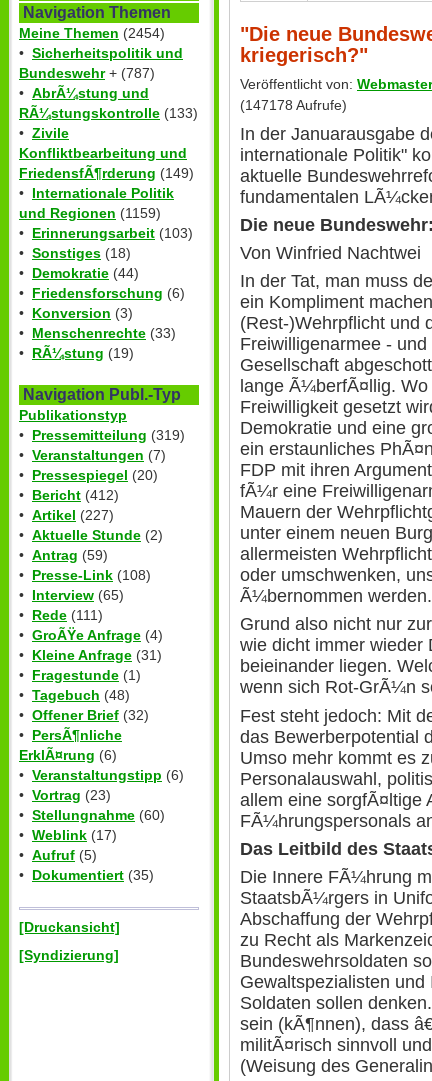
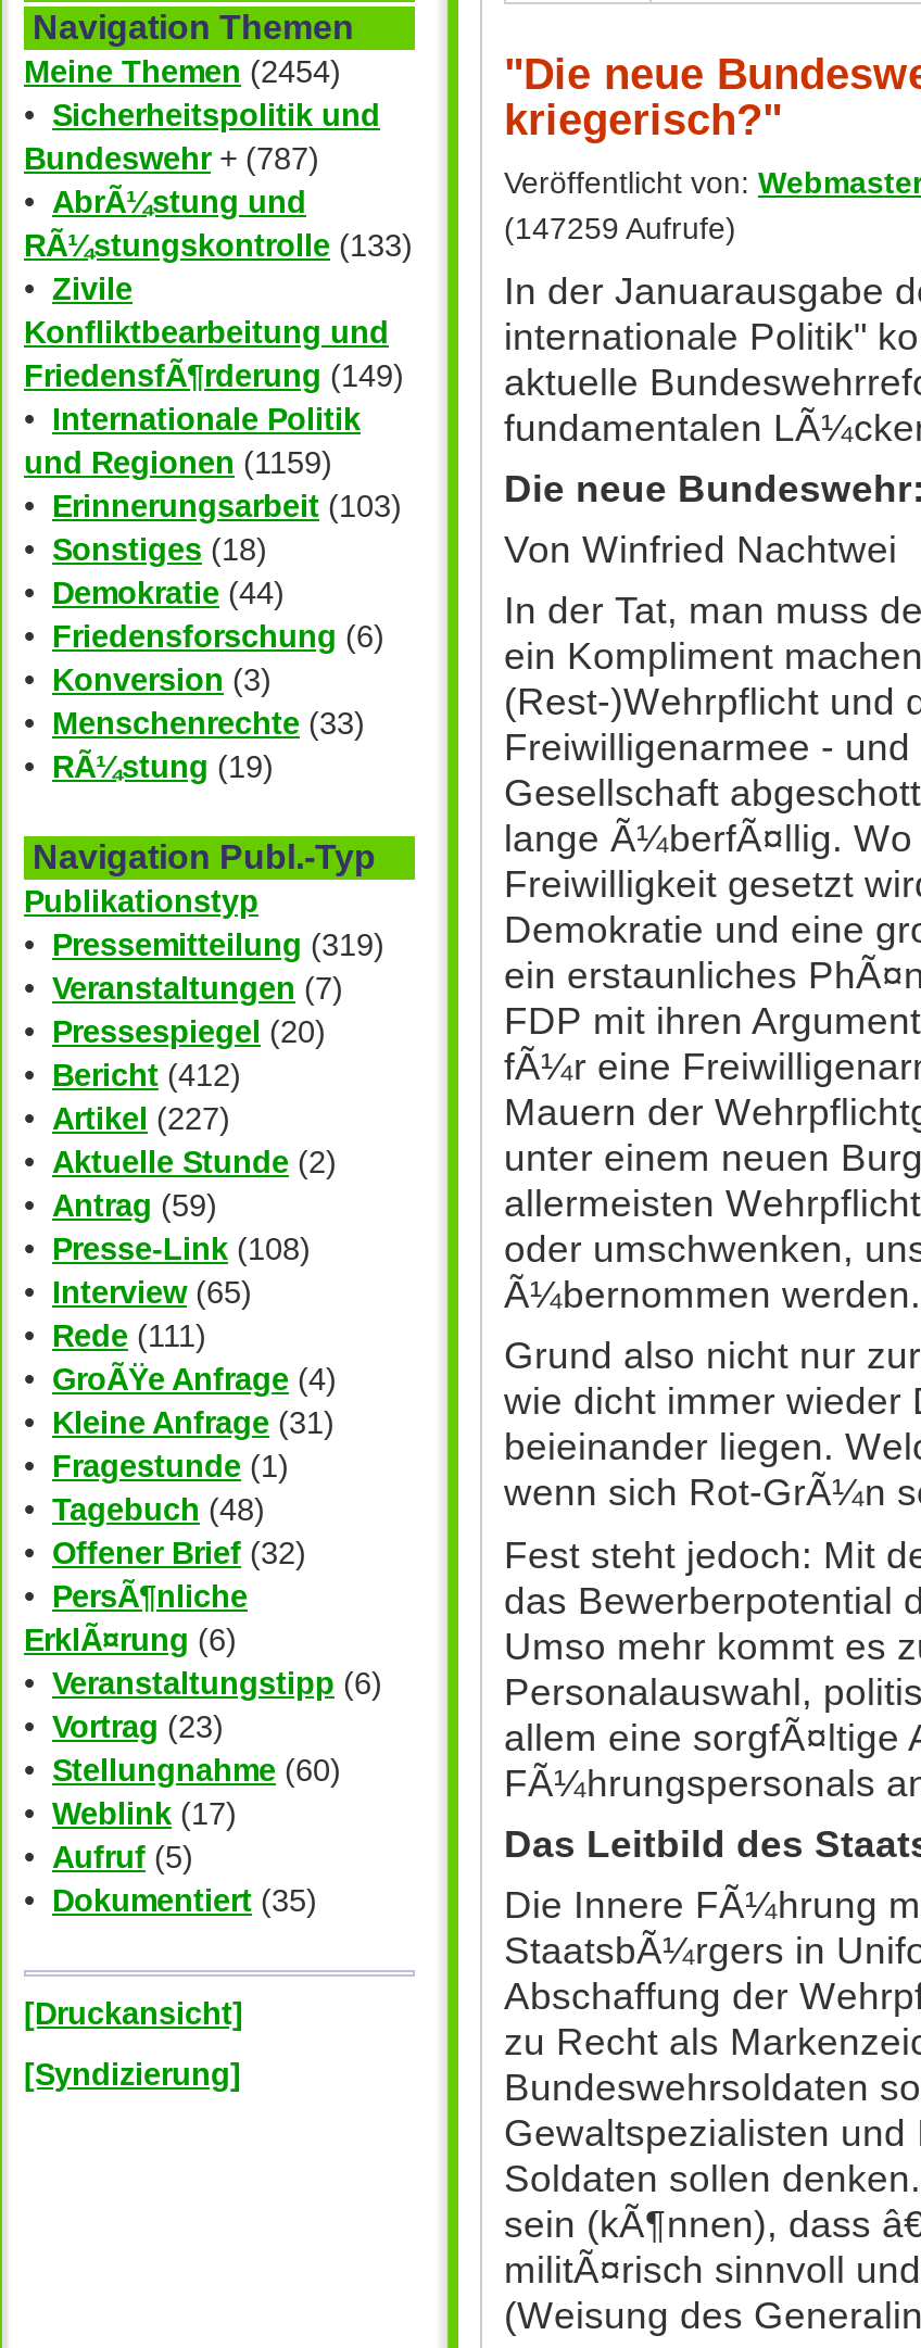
[240,97,347,113] (147178 Aufrufe) -> [504,212,736,246] (147259 Aufrufe)

